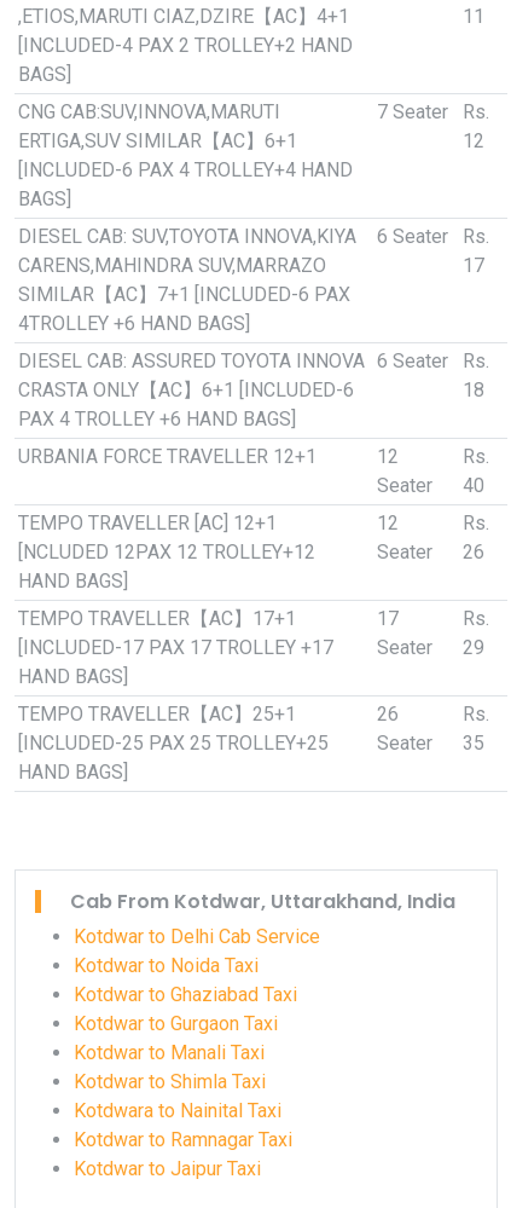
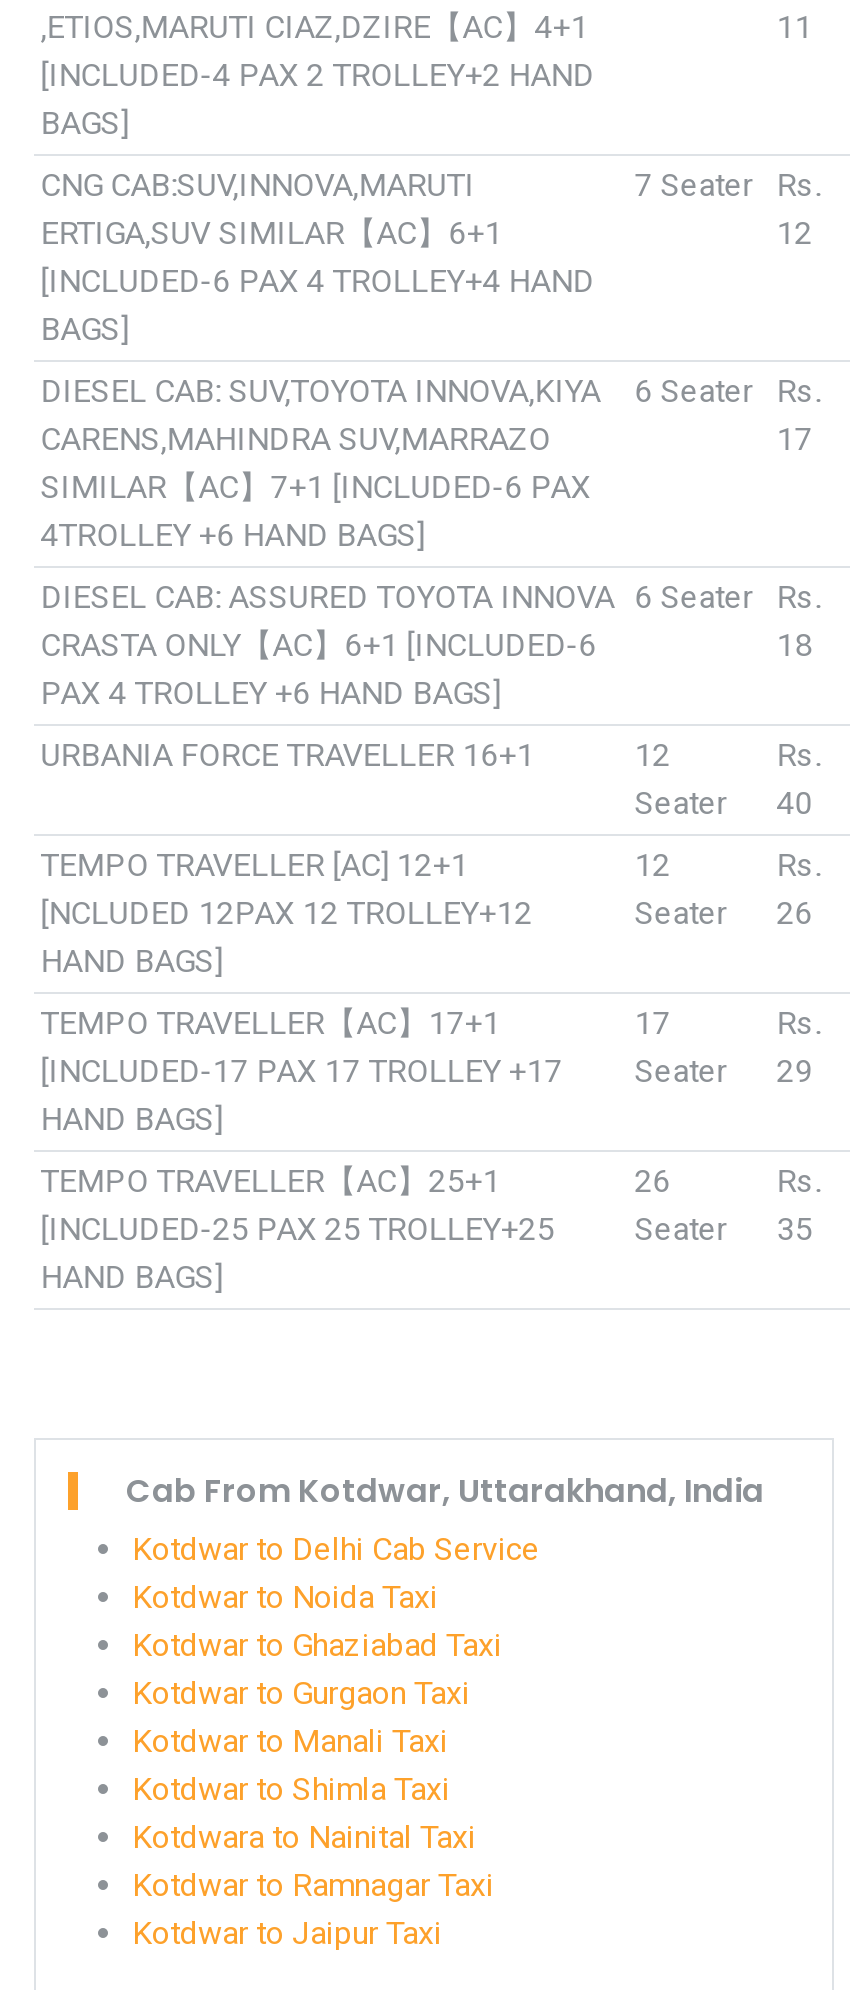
[18,445,317,468] URBANIA FORCE TRAVELLER 12+1 -> [40,736,534,774] URBANIA FORCE TRAVELLER 16+1

